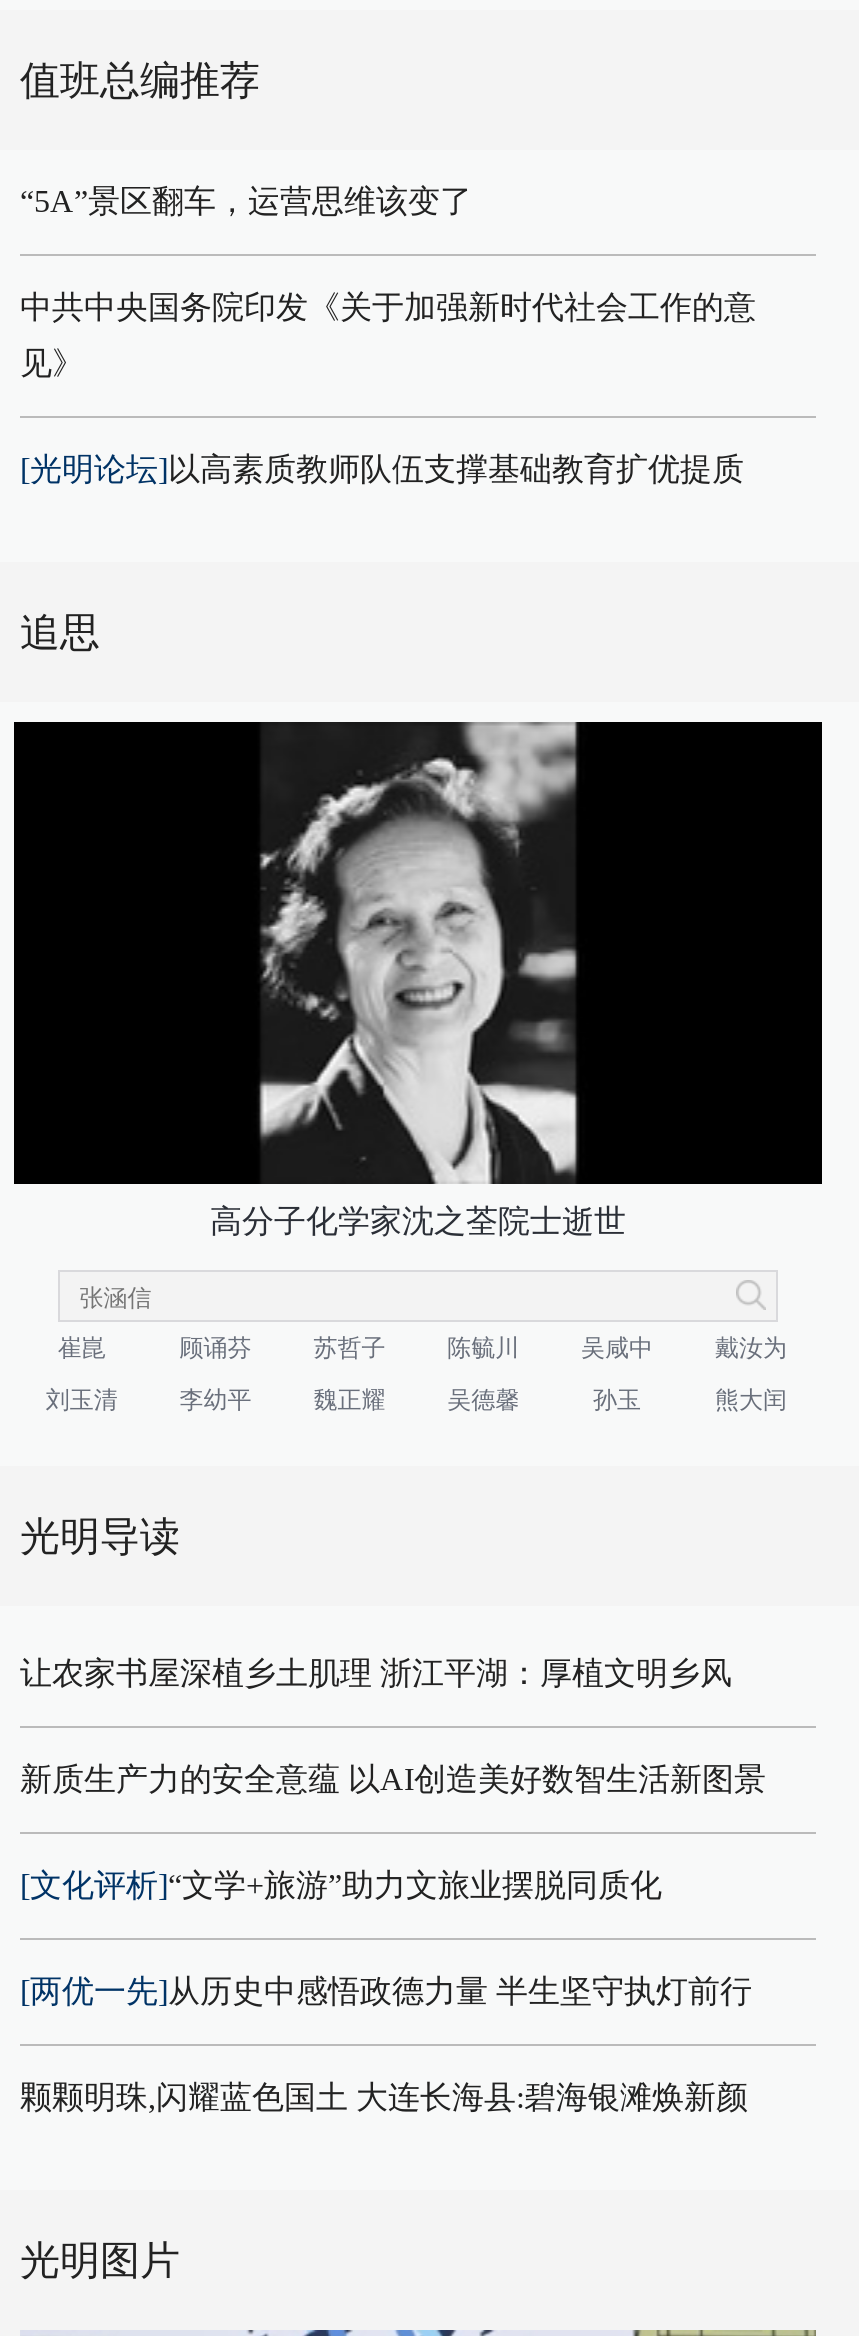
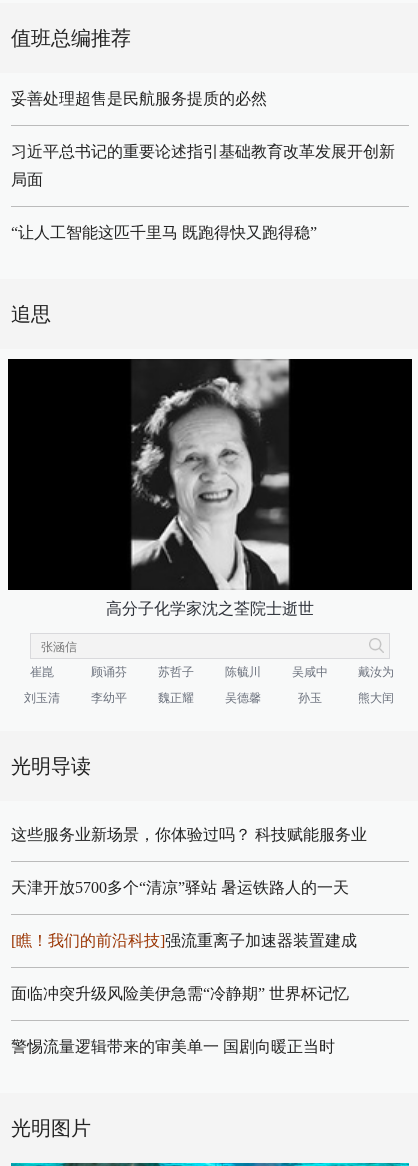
[20,184,472,218] “5A”景区翻车，运营思维该变了 -> [11,90,267,107] 妥善处理超售是民航服务提质的必然
[20,290,756,324] 中共中央国务院印发《关于加强新时代社会工作的意 -> [11,143,395,160] 习近平总书记的重要论述指引基础教育改革发展开创新
[20,346,84,380] 见》 -> [11,171,43,188] 局面
[20,452,744,486] [光明论坛]以高素质教师队伍支撑基础教育扩优提质 -> [11,224,317,241] “让人工智能这匹千里马 既跑得快又跑得稳”
[20,1656,732,1690] 让农家书屋深植乡土肌理 浙江平湖：厚植文明乡风 -> [11,826,367,843] 这些服务业新场景，你体验过吗？ 科技赋能服务业
[20,1762,766,1796] 新质生产力的安全意蕴 以AI创造美好数智生活新图景 -> [11,879,349,896] 天津开放5700多个“清凉”驿站 暑运铁路人的一天
[20,1868,662,1902] [文化评析]“文学+旅游”助力文旅业摆脱同质化 -> [11,932,357,949] [瞧！我们的前沿科技]强流重离子加速器装置建成
[20,1974,752,2008] [两优一先]从历史中感悟政德力量 半生坚守执灯前行 -> [11,985,349,1002] 面临冲突升级风险美伊急需“冷静期” 世界杯记忆
[20,2080,748,2114] 颗颗明珠,闪耀蓝色国土 大连长海县:碧海银滩焕新颜 -> [11,1038,335,1055] 警惕流量逻辑带来的审美单一 国剧向暖正当时

